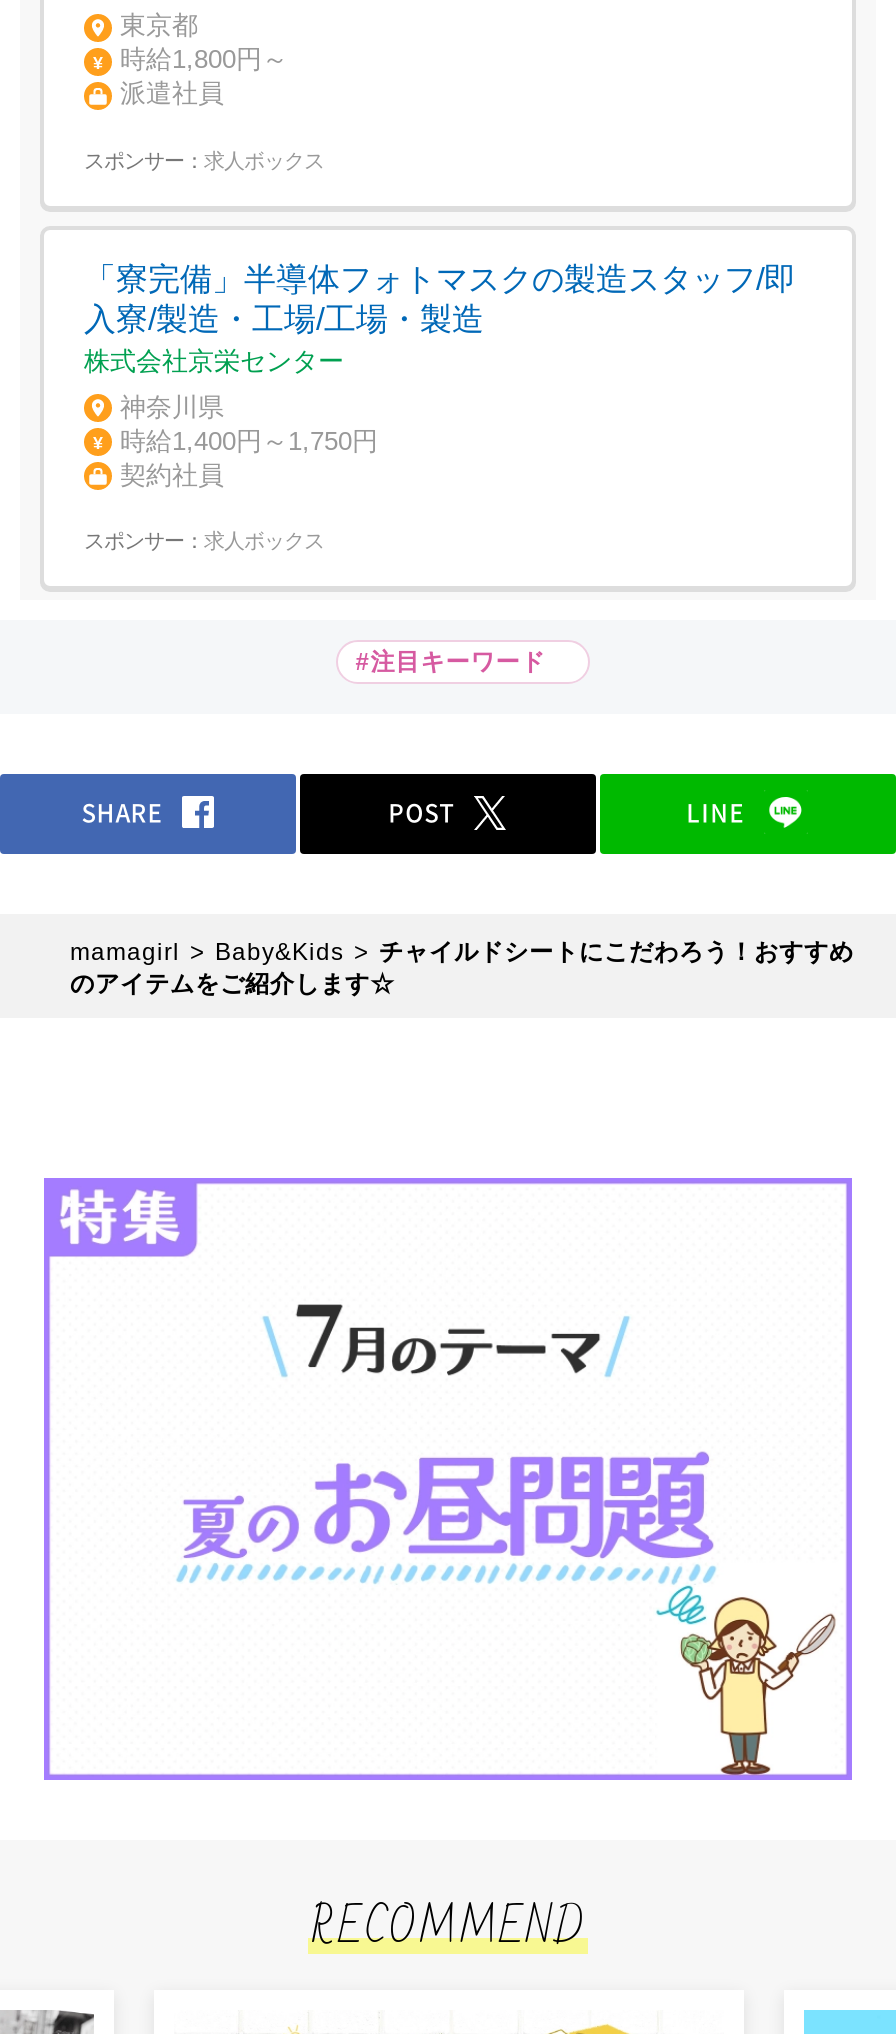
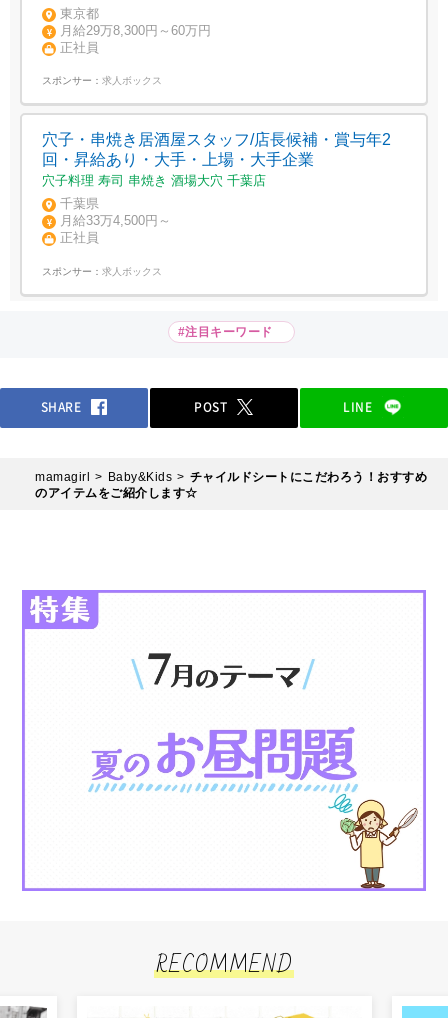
[120,44,288,108] 時給1,800円～ | 派遣社員 -> [60,23,211,55] 月給29万8,300円～60万円 | 正社員
[84,261,796,375] 「寮完備」半導体フォトマスクの製造スタッフ/即 | 入寮/製造・工場/工場・製造 | 株式会社京栄センター -> [42,131,391,188] 穴子・串焼き居酒屋スタッフ/店長候補・賞与年2 | 回・昇給あり・大手・上場・大手企業 | 穴子料理 寿司 串焼き 酒場大穴 千葉店
[120,391,378,489] 神奈川県 | 時給1,400円～1,750円 | 契約社員 -> [60,196,171,245] 千葉県 | 月給33万4,500円～ | 正社員

